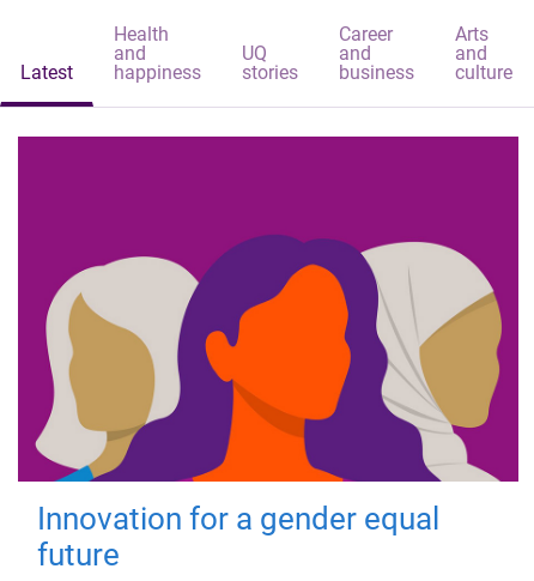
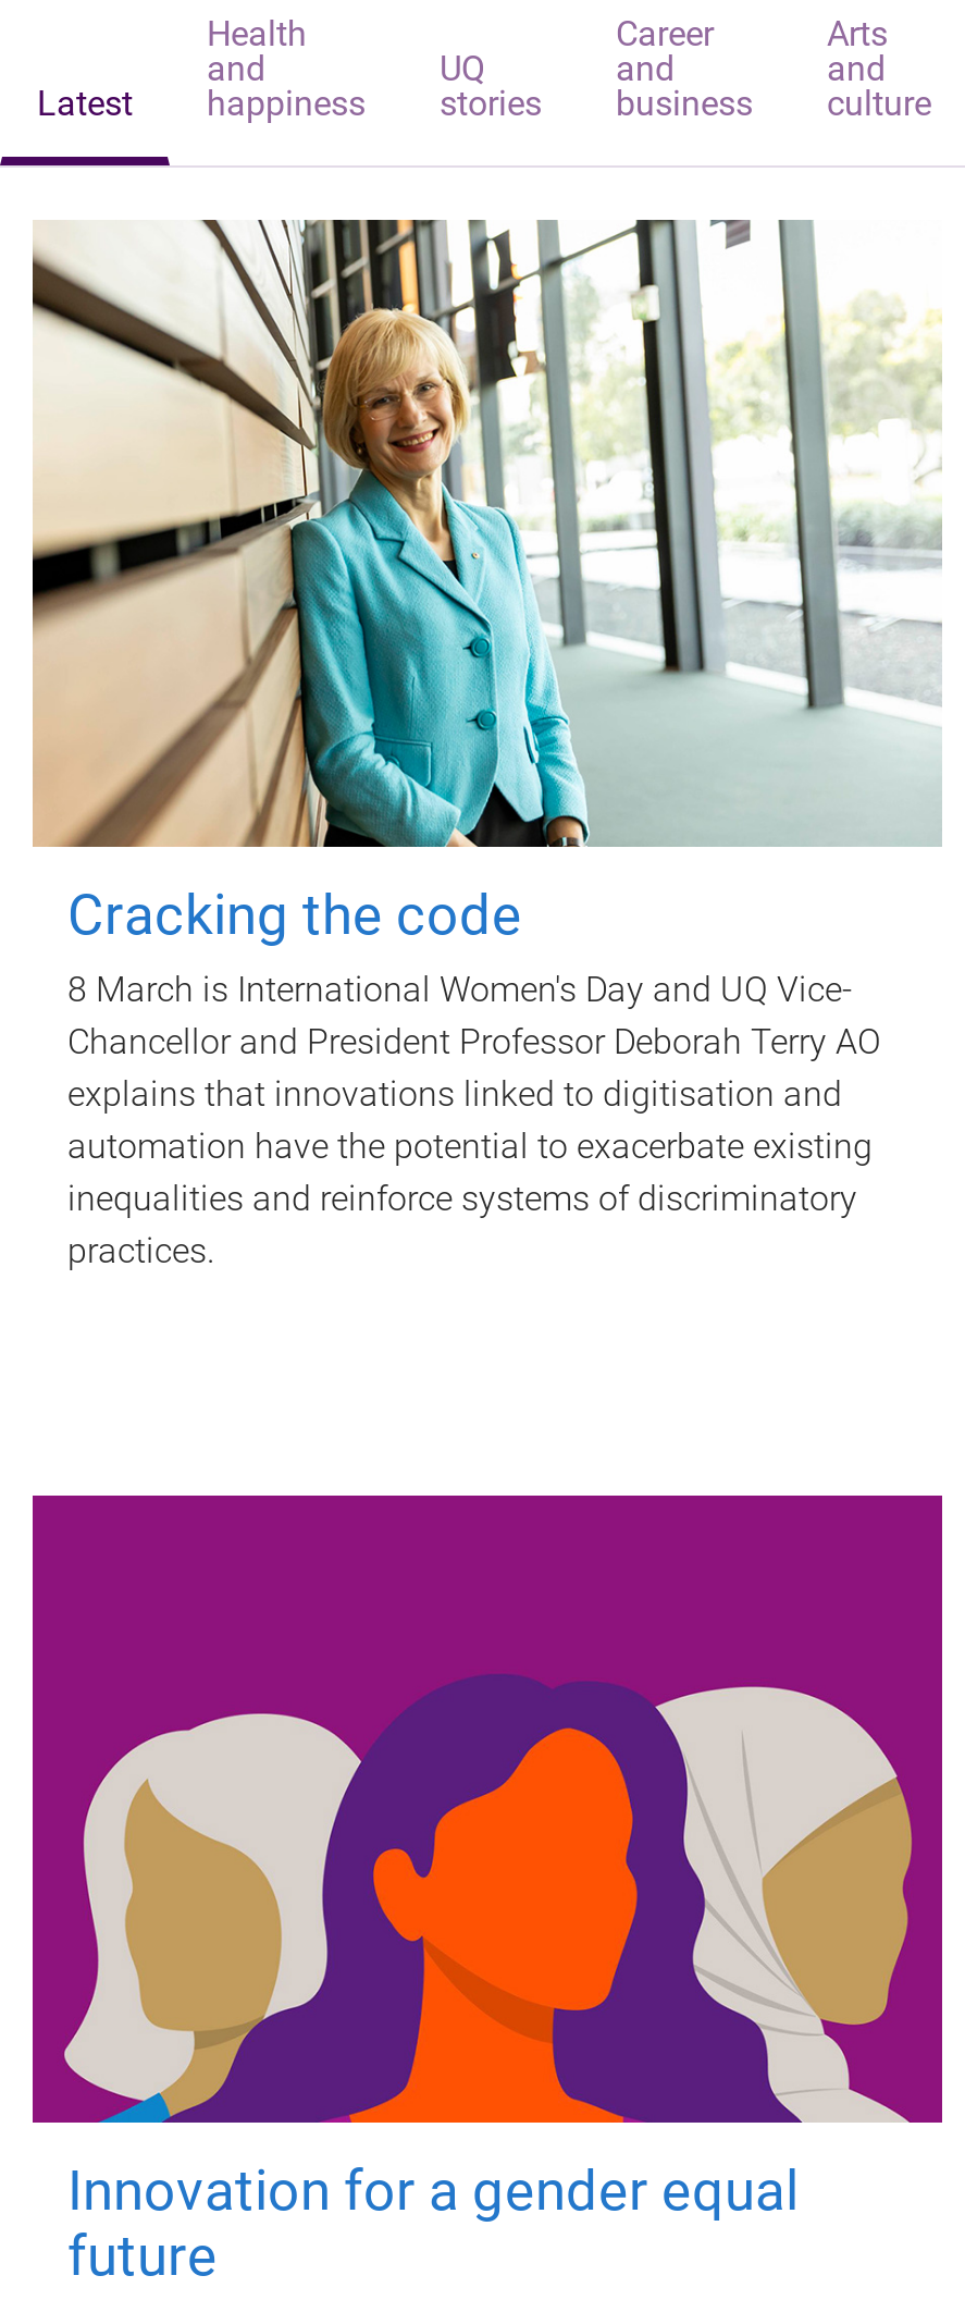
none -> [30,218,942,1271] [image] | Cracking the code | 8 March is International Women's Day and UQ Vice- | Chancellor and President Professor Deborah Terry AO | explains that innovations linked to digitisation and | automation have the potential to exacerbate existing | inequalities and reinforce systems of discriminatory | practices.

